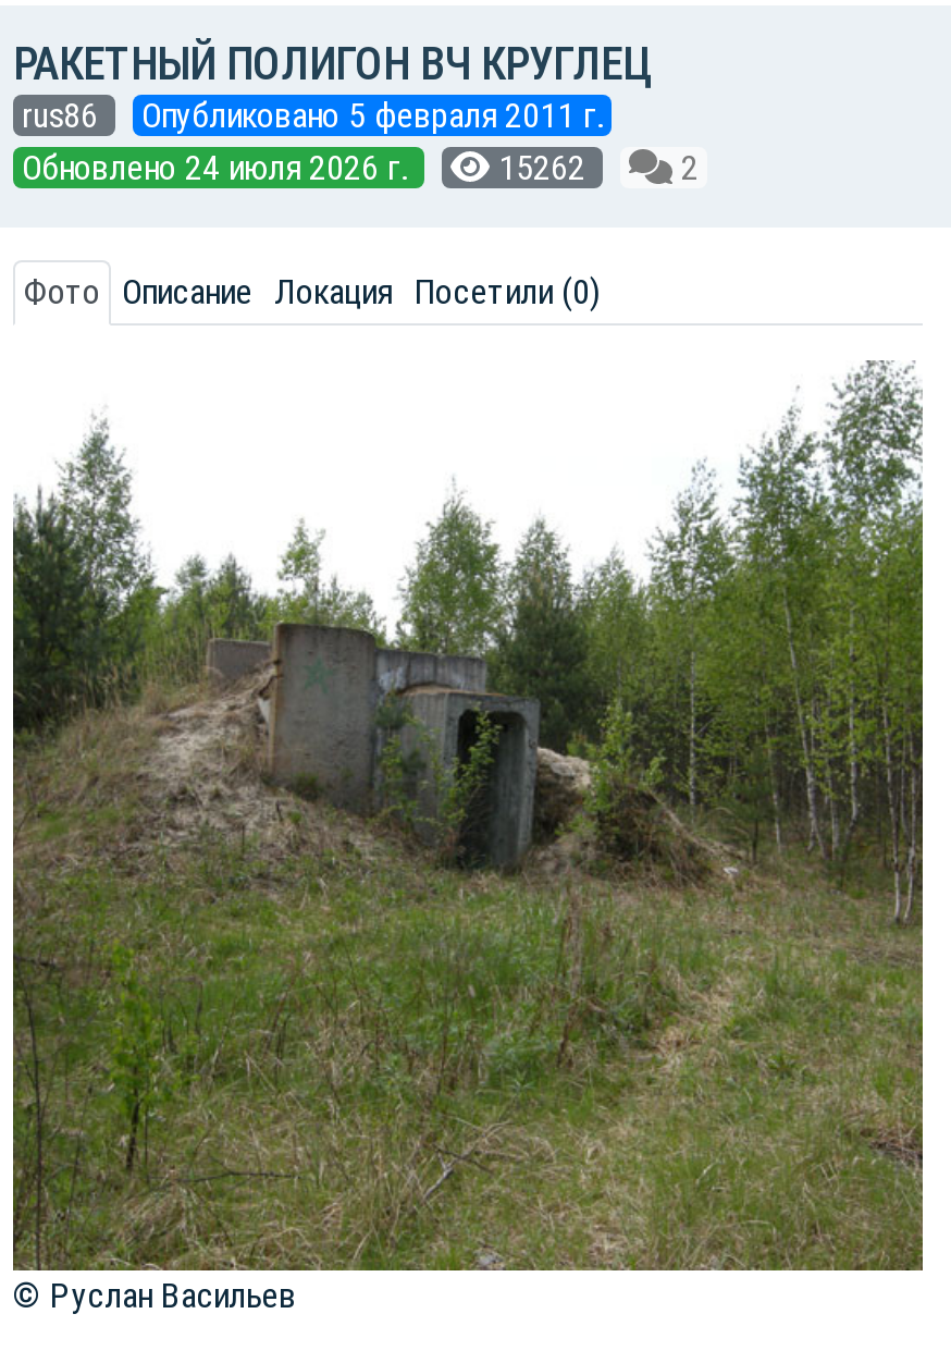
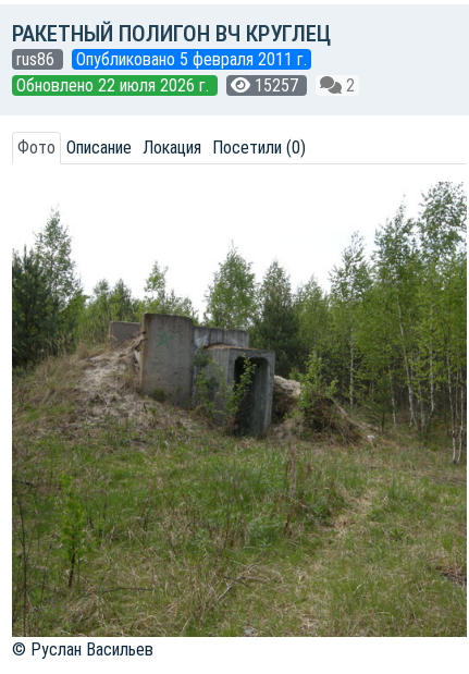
[22,147,416,188] Обновлено 24 июля 2026 г. -> [16,75,213,96] Обновлено 22 июля 2026 г.
[490,147,594,188] 15262 -> [250,75,303,96] 15257

